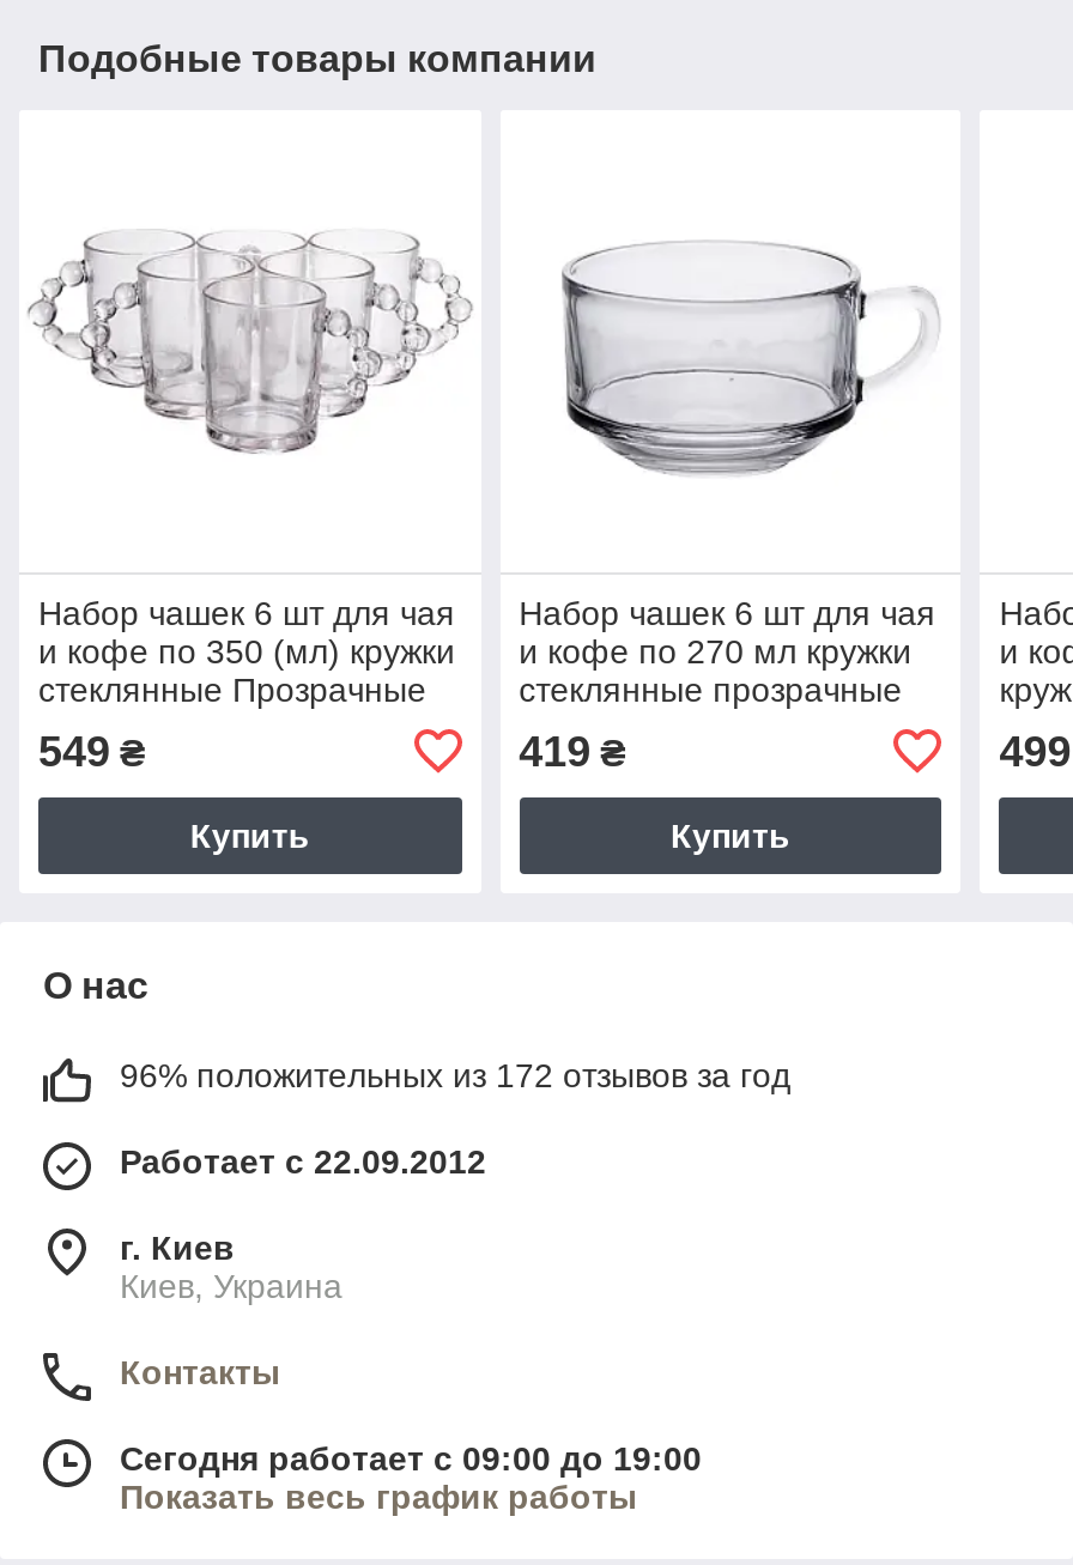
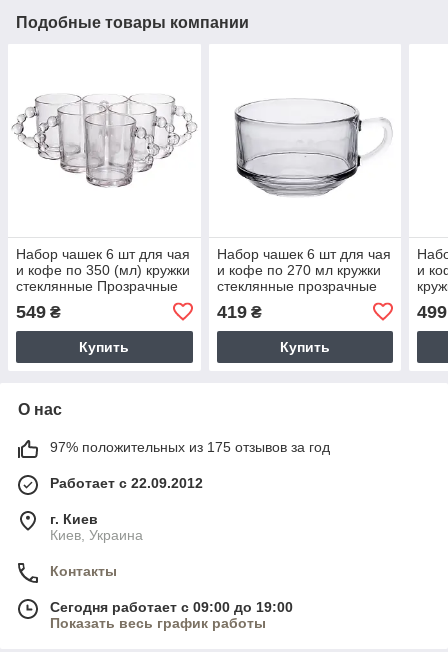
[120,1056,790,1094] 96% положительных из 172 отзывов за год -> [50,439,330,455] 97% положительных из 175 отзывов за год

